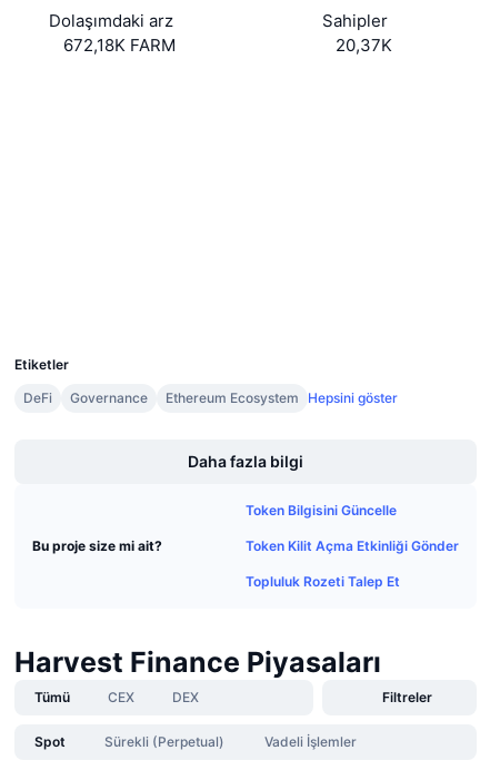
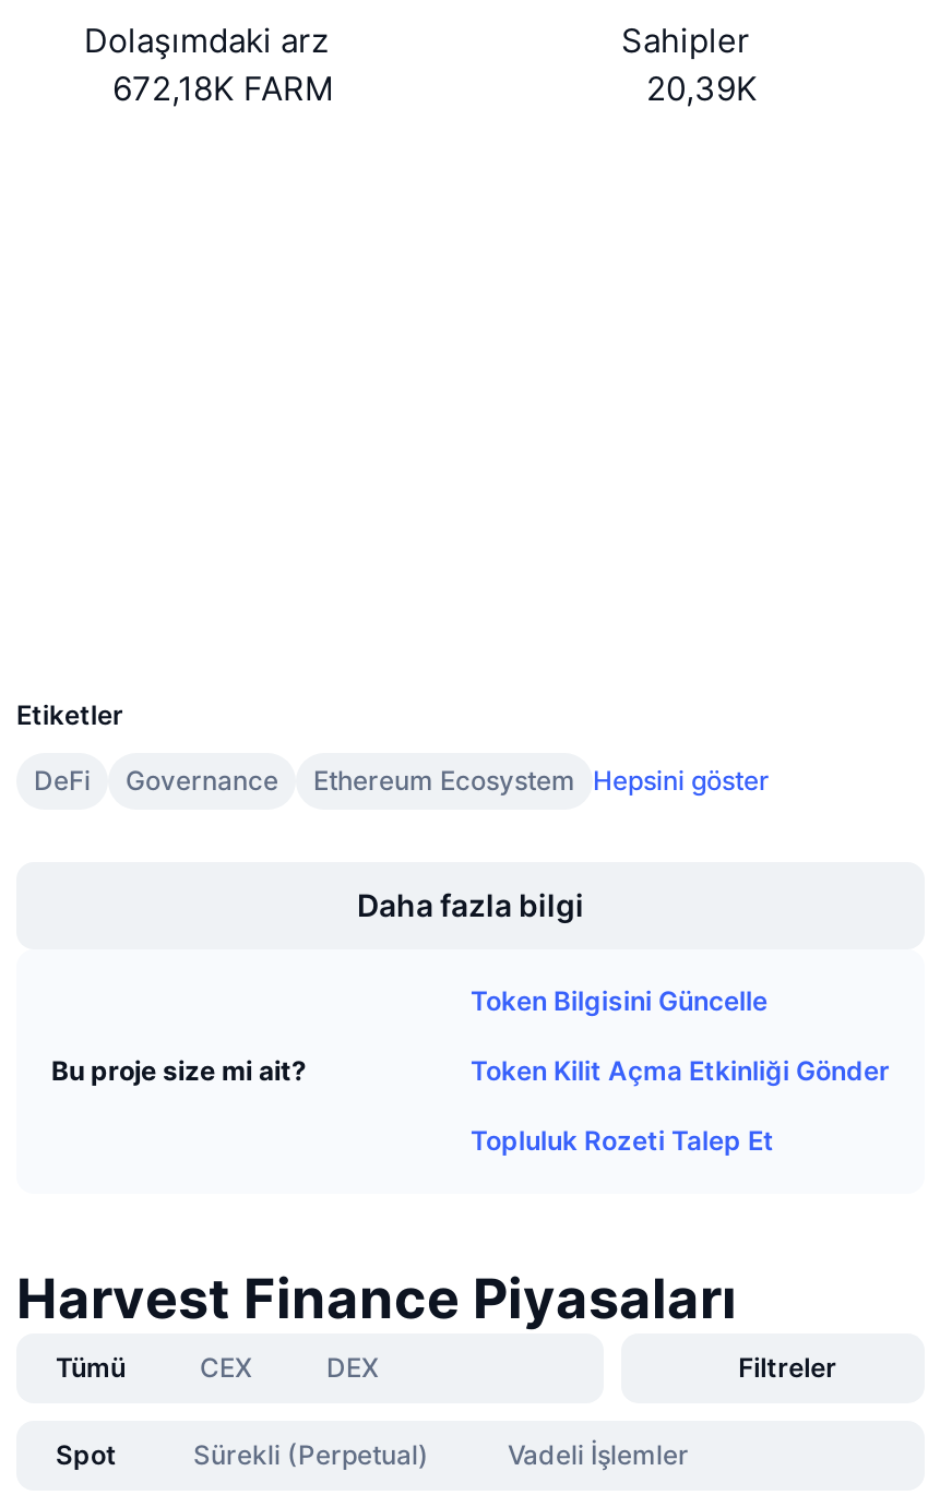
[335,34,392,56] 20,37K -> [646,68,758,109] 20,39K

